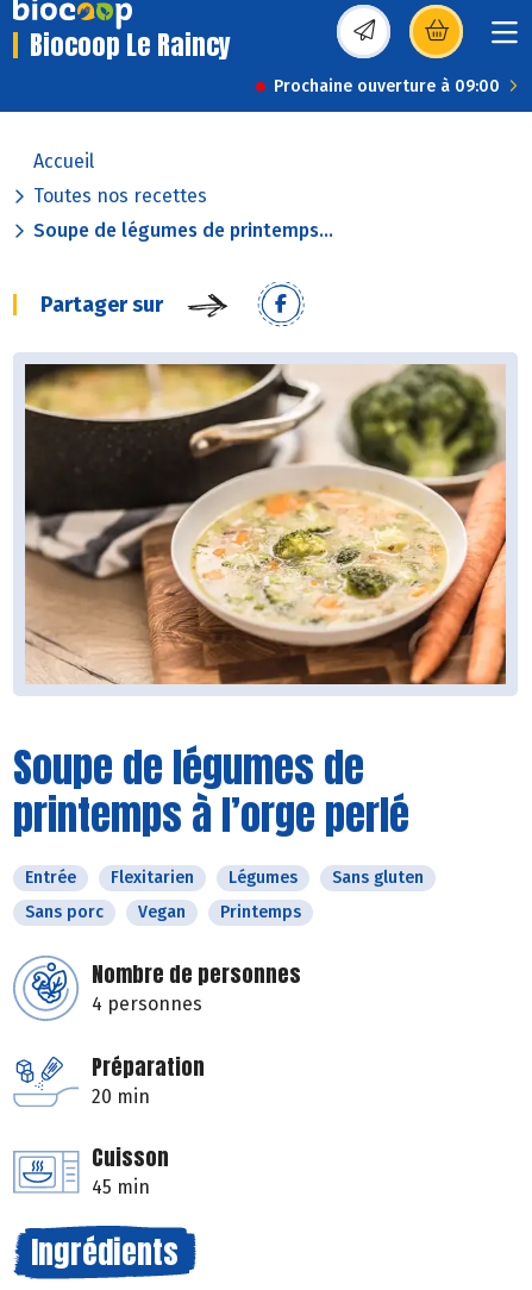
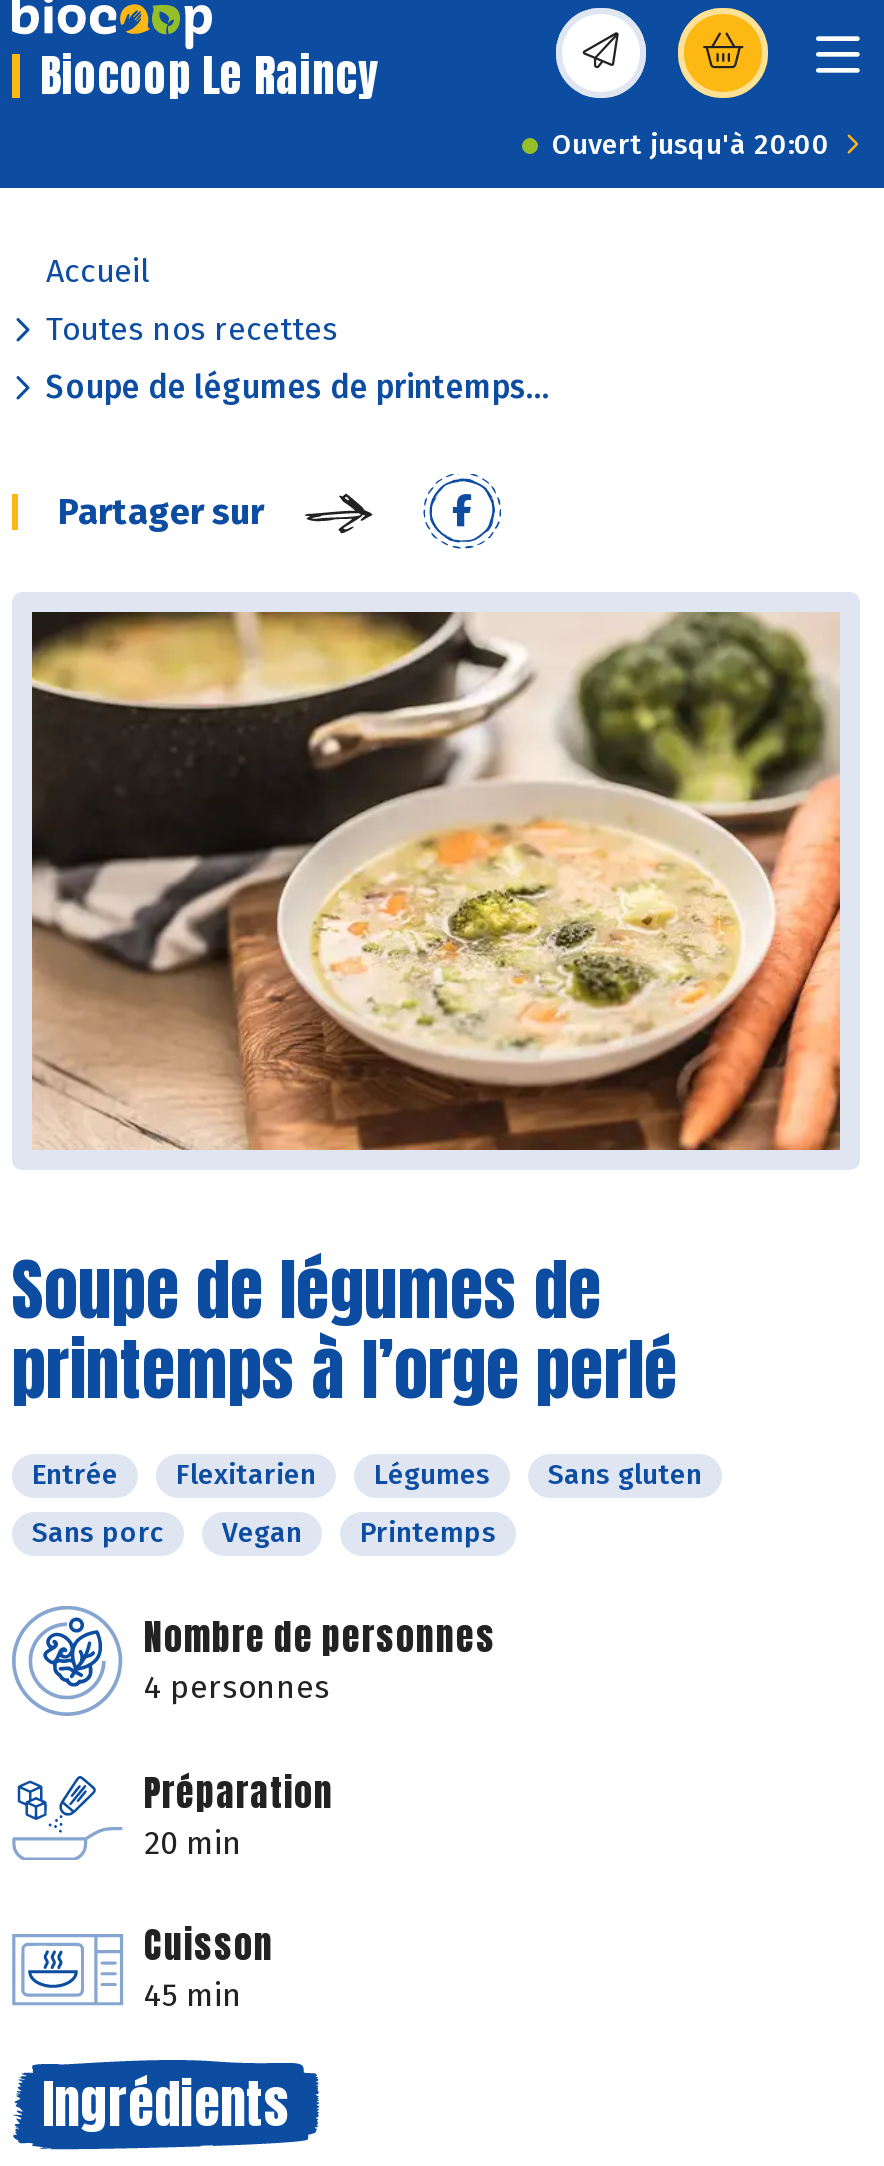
[274,76,500,96] Prochaine ouverture à 09:00 -> [552,128,830,162] Ouvert jusqu'à 20:00

